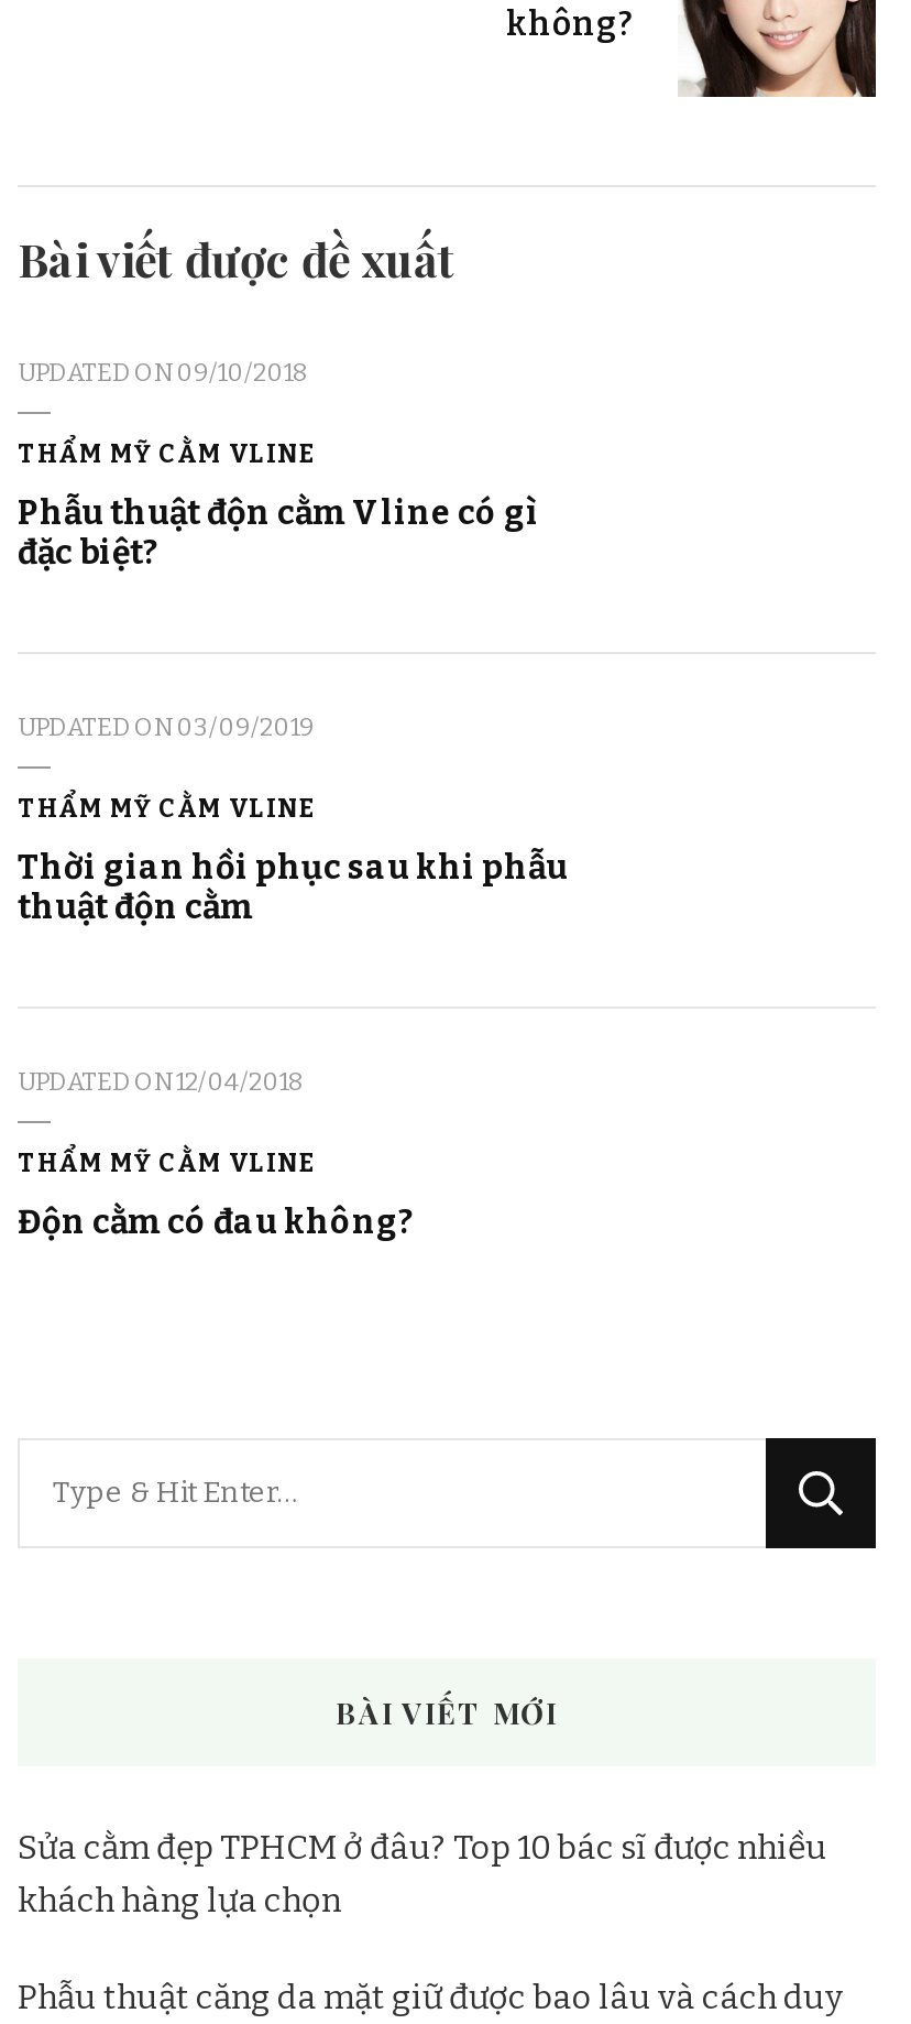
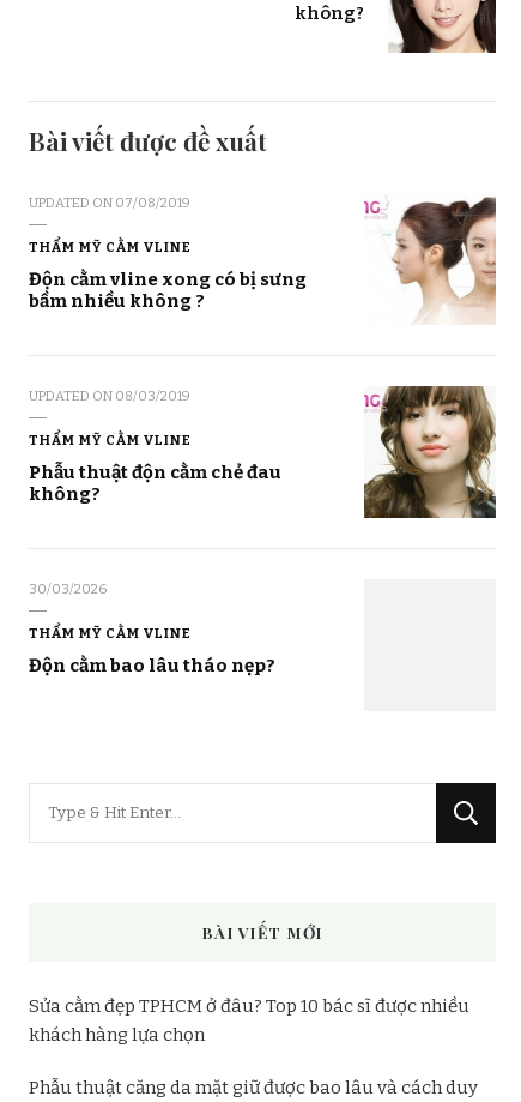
none -> [363,195,497,324] [image]
[18,357,308,388] UPDATED ON 09/10/2018 -> [29,194,190,211] UPDATED ON 07/08/2019
none -> [363,385,497,519] [image]
[18,493,539,573] Phẫu thuật độn cằm Vline có gì | đặc biệt? -> [29,269,307,312] Độn cằm vline xong có bị sưng | bầm nhiều không ?
[18,711,315,742] UPDATED ON 03/09/2019 -> [29,387,190,404] UPDATED ON 08/03/2019
[18,848,568,927] Thời gian hồi phục sau khi phẫu | thuật độn cằm -> [29,462,281,505] Phẫu thuật độn cằm chẻ đau | không?
[18,1066,304,1097] UPDATED ON12/04/2018 -> [29,580,107,597] 30/03/2026
[18,1203,416,1242] Độn cằm có đau không? -> [29,655,275,676] Độn cằm bao lâu tháo nẹp?

